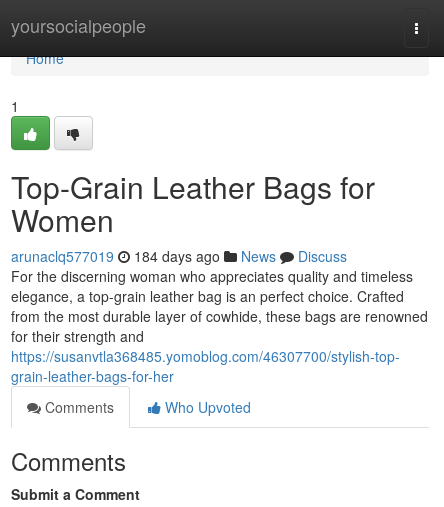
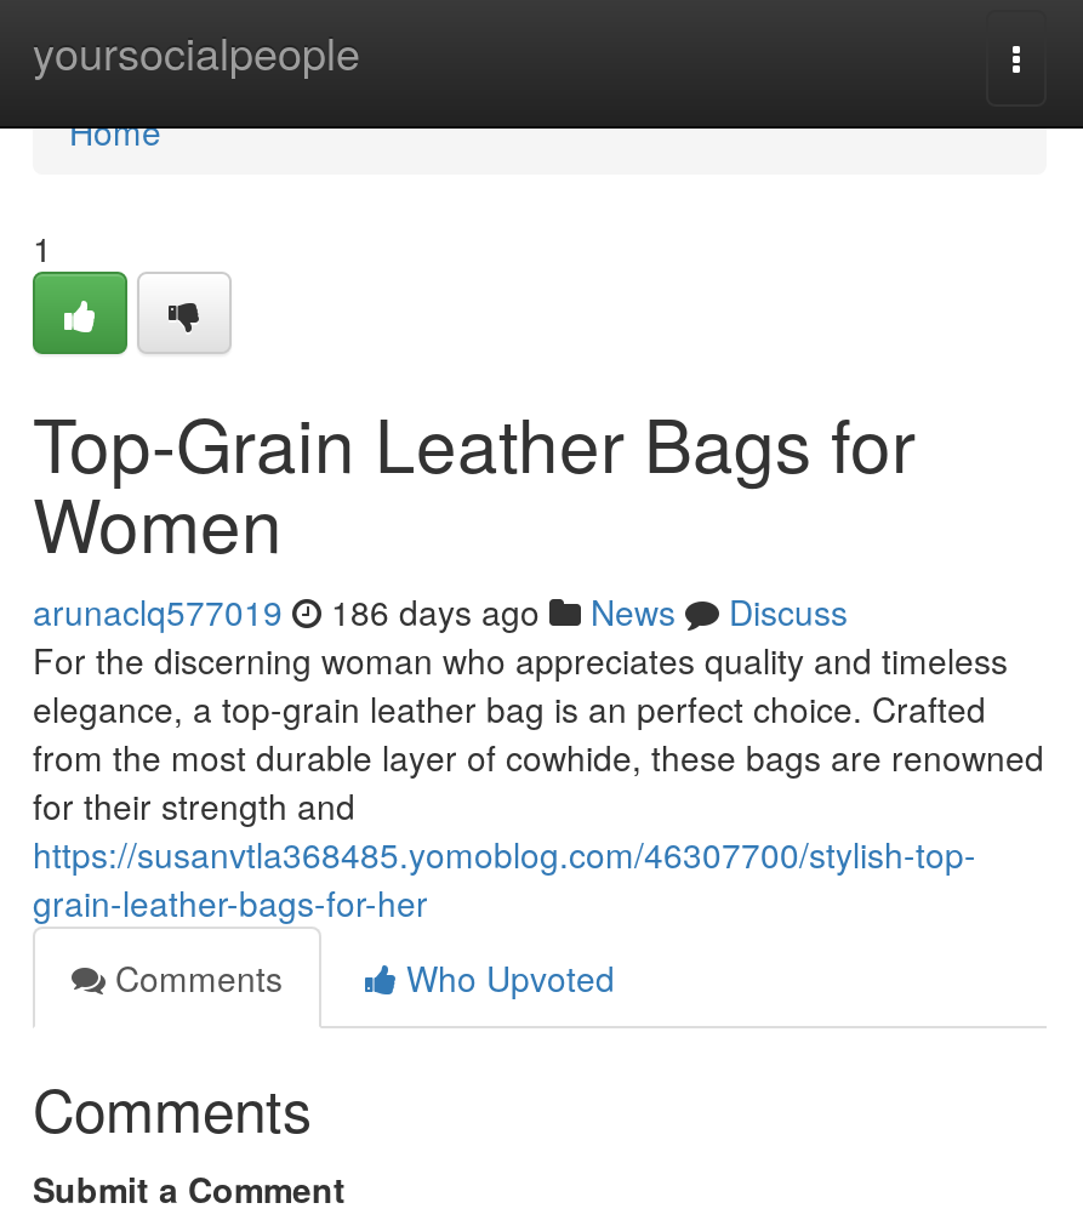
[11,246,347,266] arunaclq577019 184 days ago News Discuss -> [33,587,848,635] arunaclq577019 186 days ago News Discuss

